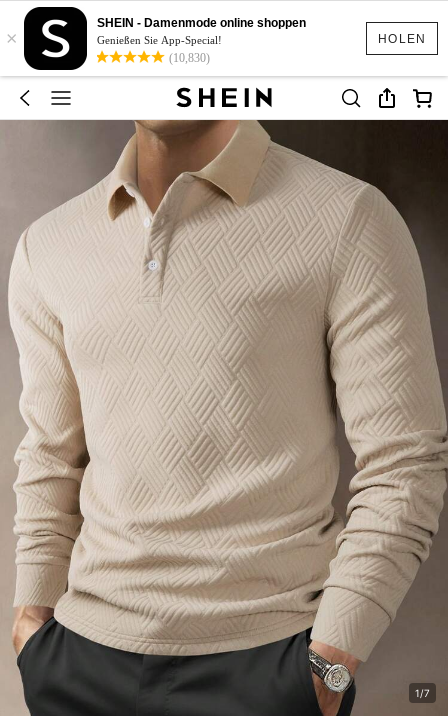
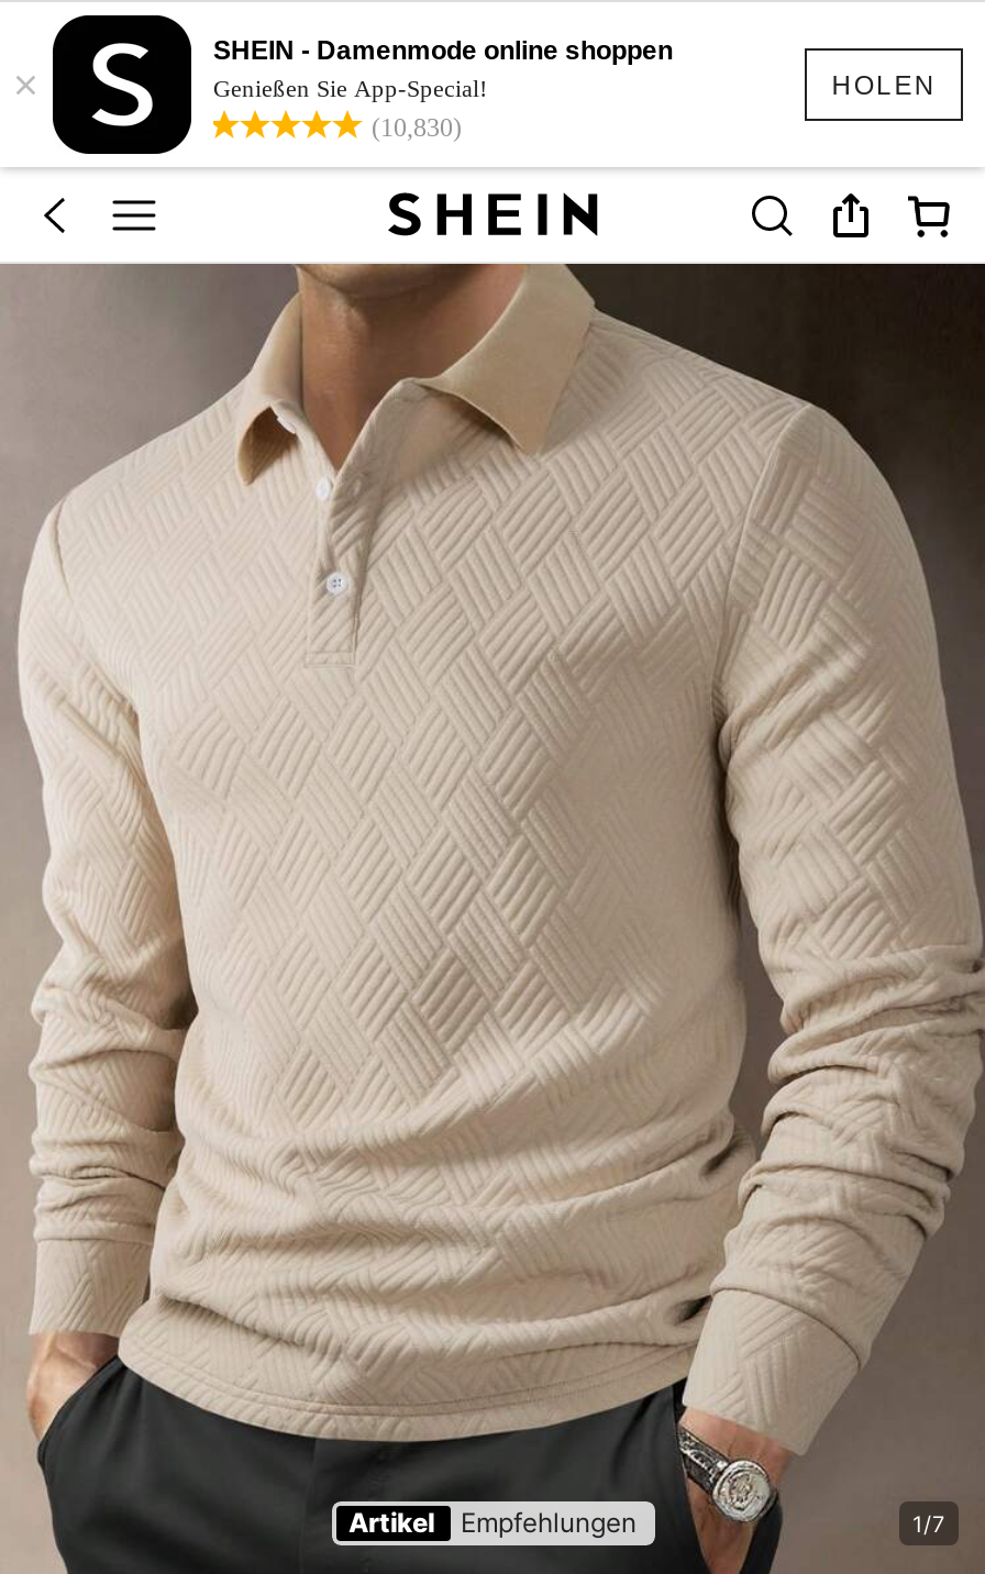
none -> [348,1505,637,1538] Artikel | Empfehlungen

